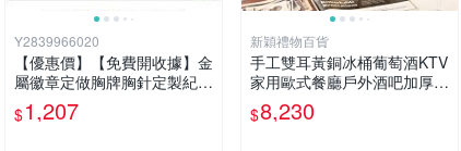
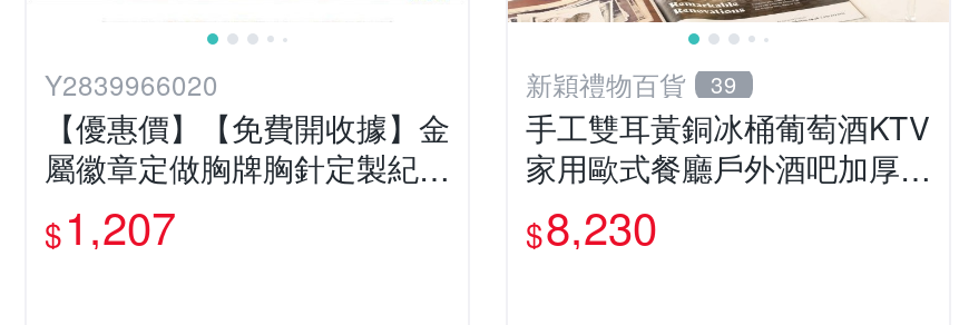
none -> [711,70,737,101] 39

